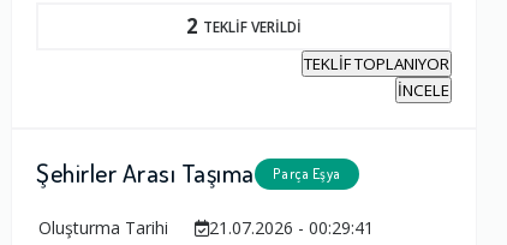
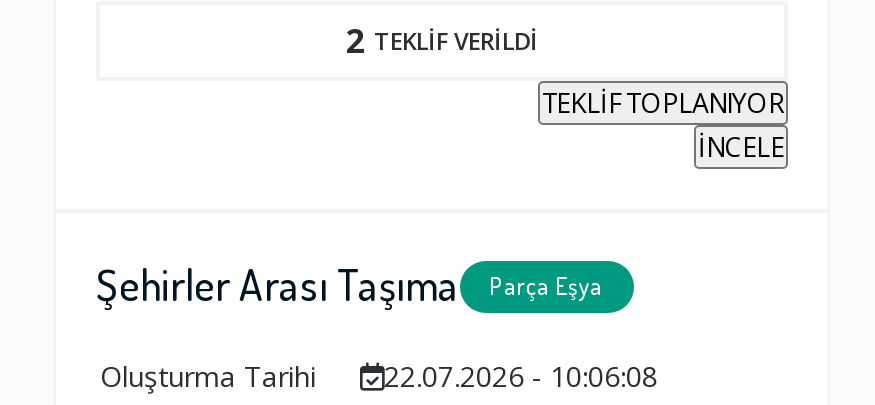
[38,217,374,239] Oluşturma Tarihi 21.07.2026 - 00:29:41 -> [100,358,658,396] Oluşturma Tarihi 22.07.2026 - 10:06:08

